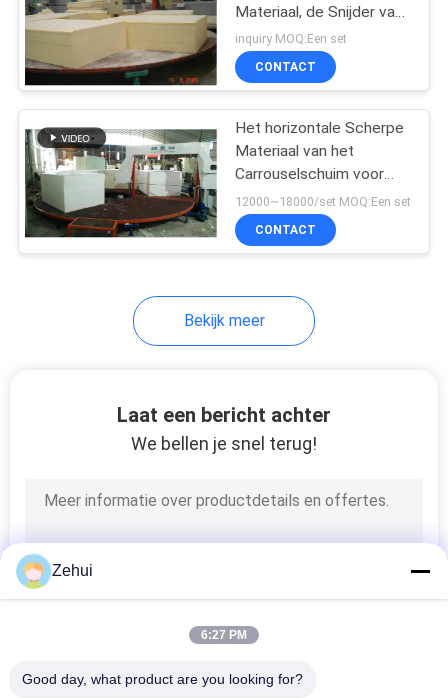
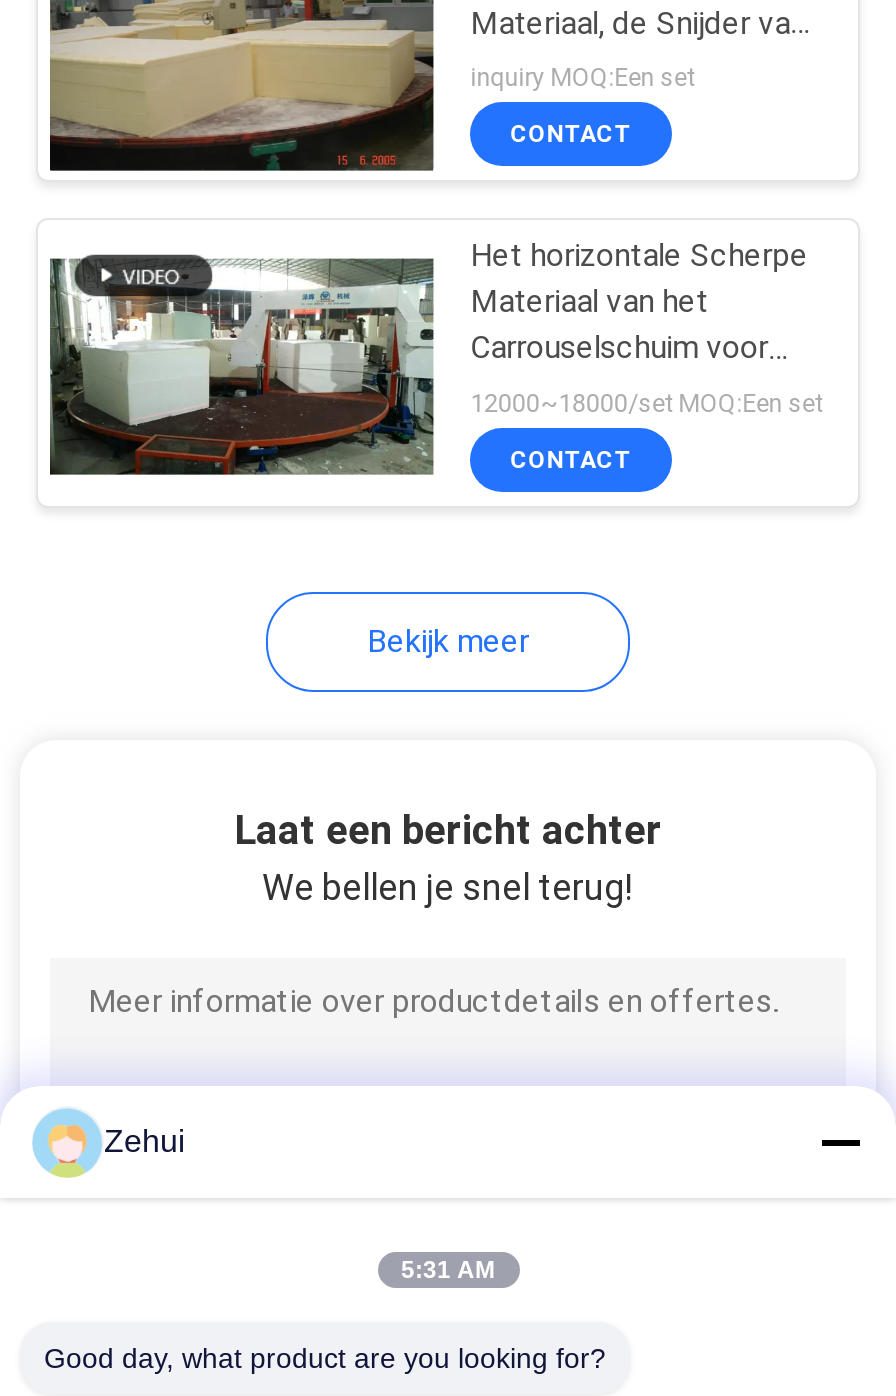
[201,628,247,642] 6:27 PM -> [401,1256,495,1284] 5:31 AM

